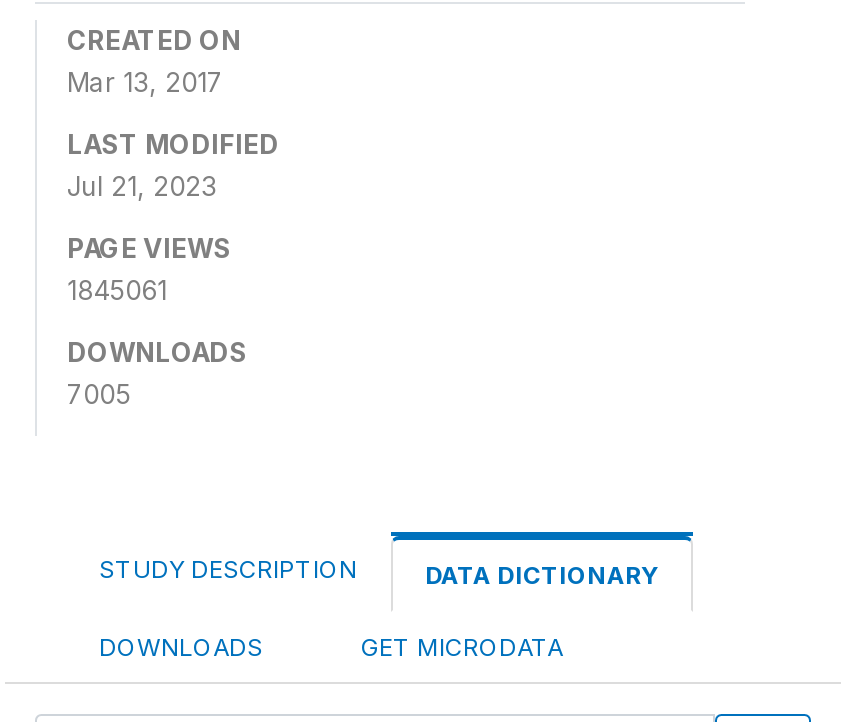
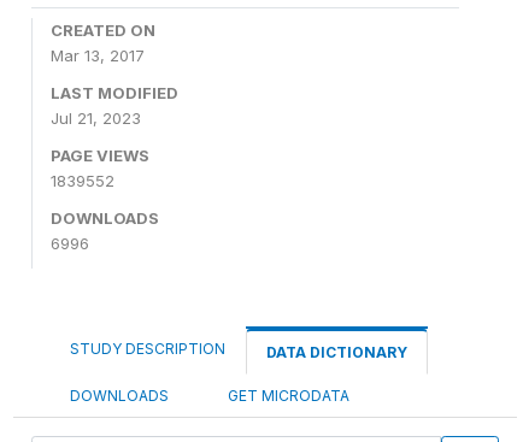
[67,273,167,305] 1845061 -> [51,170,114,190] 1839552
[67,377,131,409] 7005 -> [51,233,89,252] 6996

